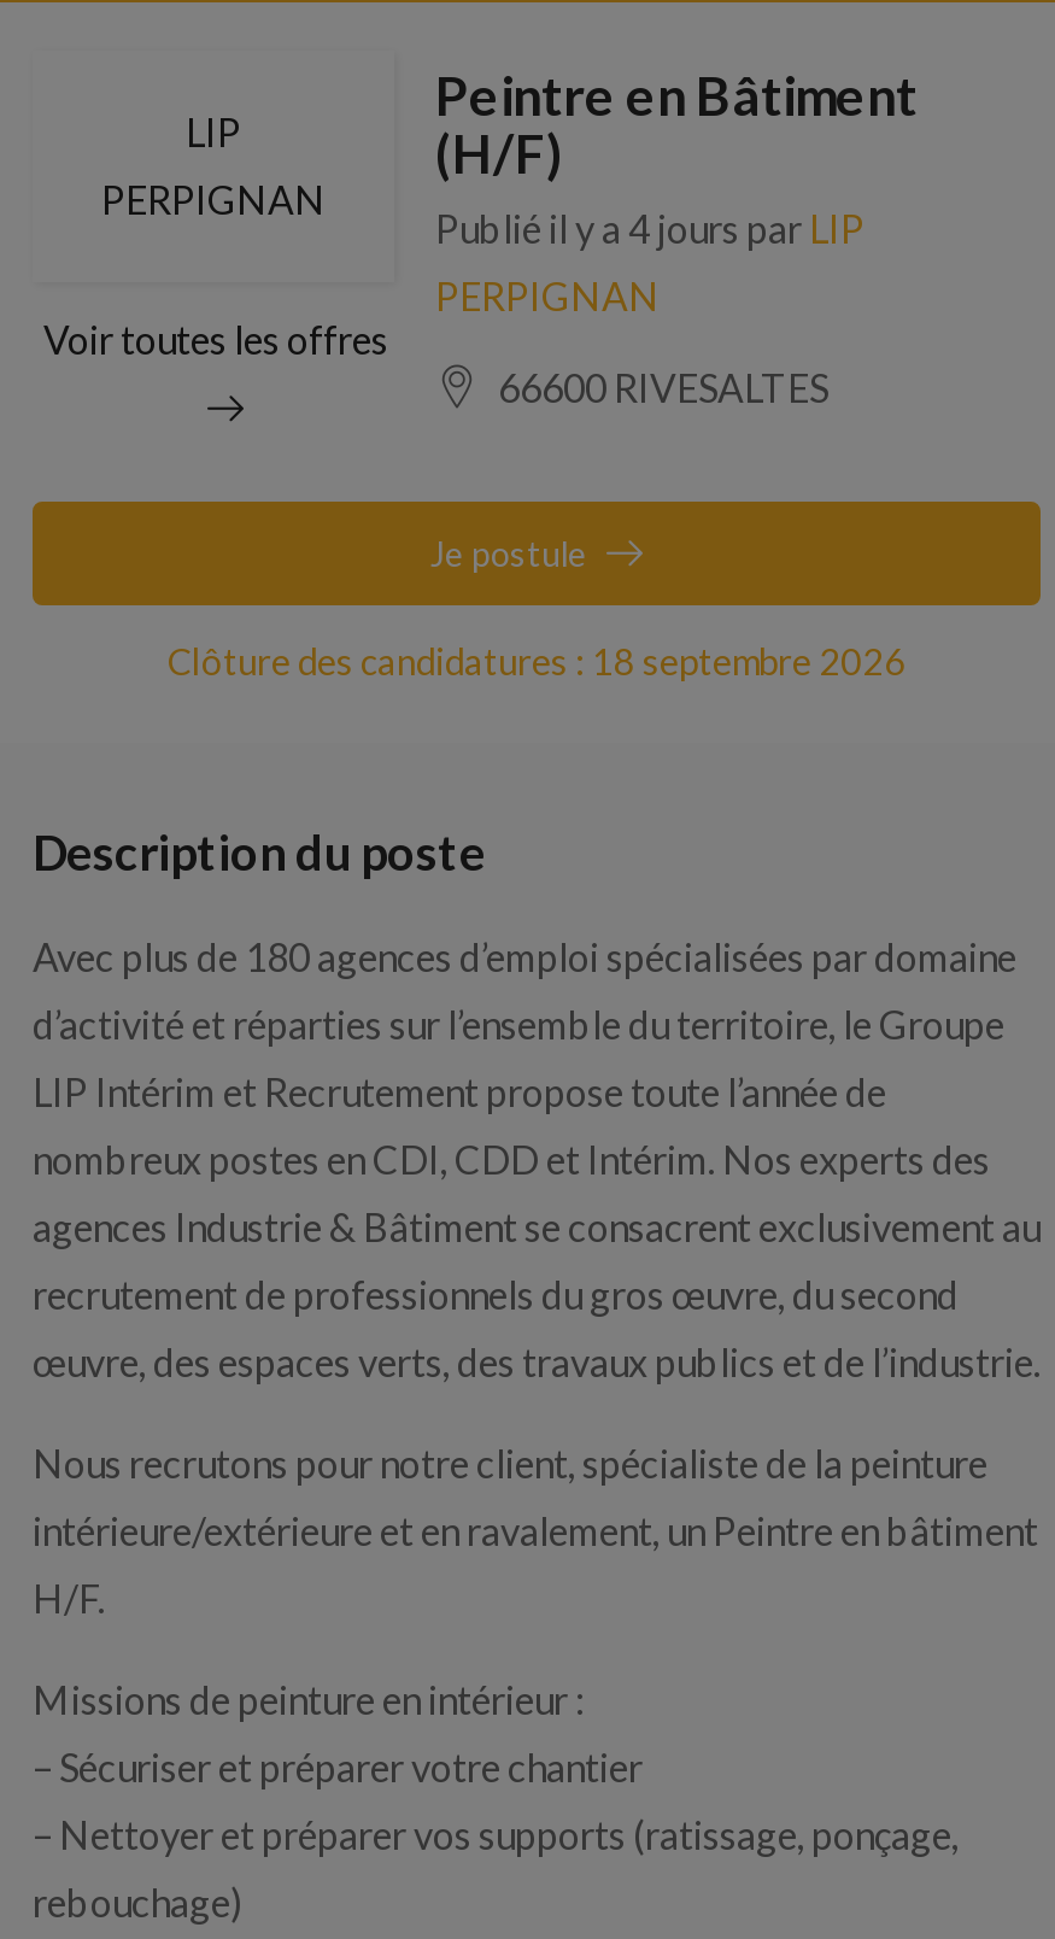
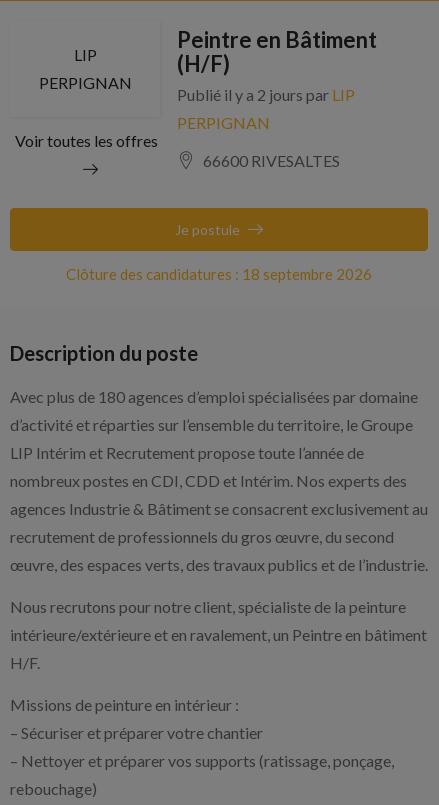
[435,206,864,252] Publié il y a 4 jours par LIP -> [177,85,355,104] Publié il y a 2 jours par LIP

